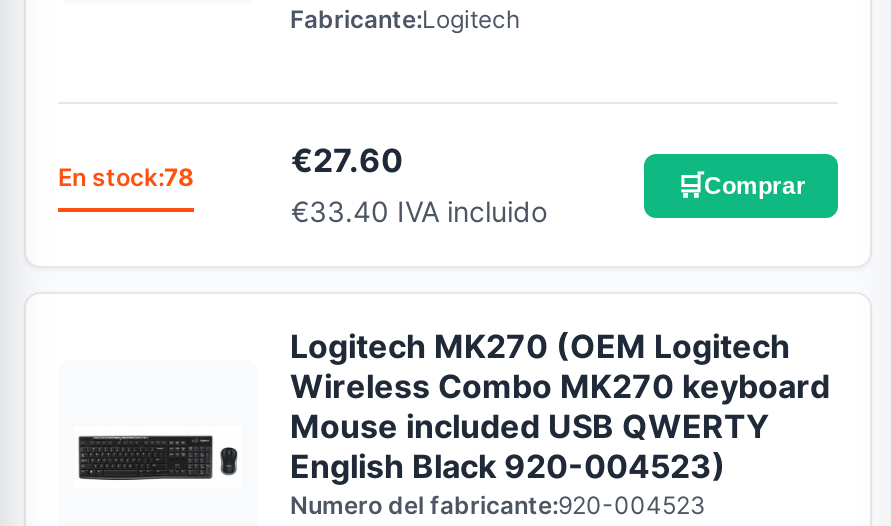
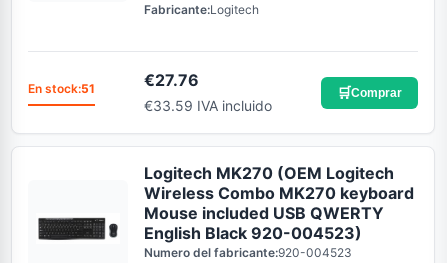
[291,141,403,181] €27.60 -> [144,70,199,90] €27.76
[58,163,194,193] En stock:78 -> [28,81,95,96] En stock:51
[291,195,547,229] €33.40 IVA incluido -> [144,97,272,114] €33.59 IVA incluido

